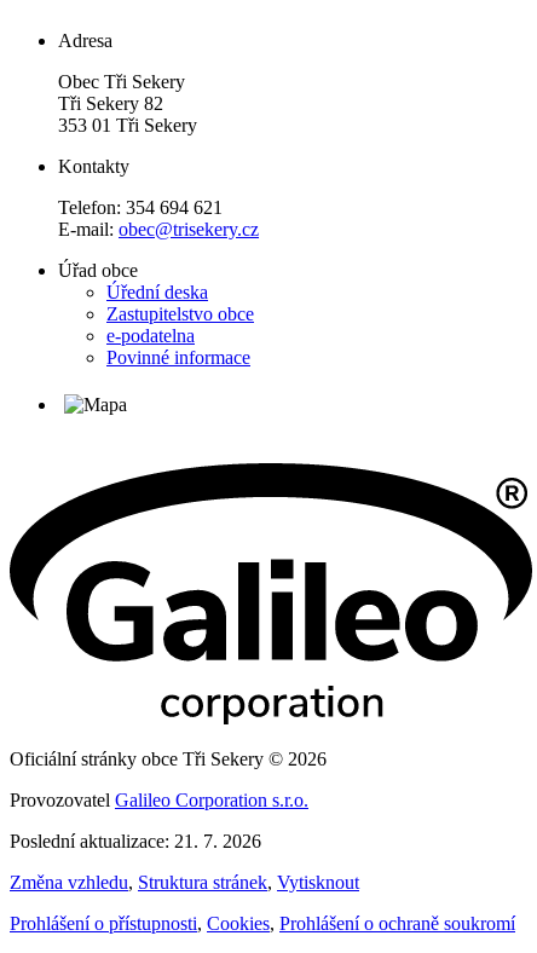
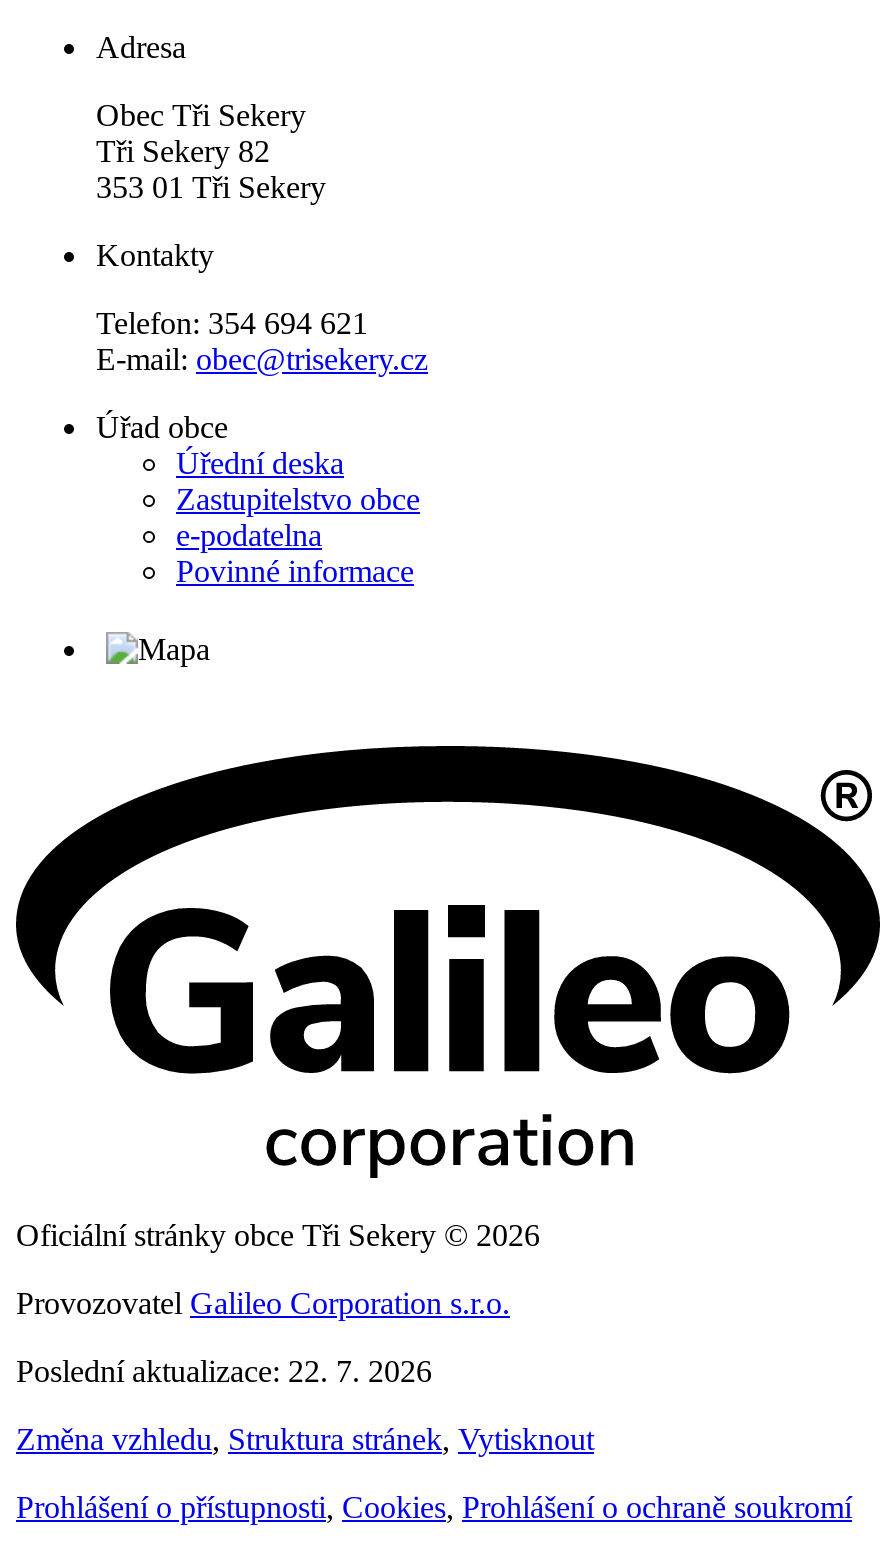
[10,831,261,851] Poslední aktualizace: 21. 7. 2026 -> [16,1354,432,1388] Poslední aktualizace: 22. 7. 2026

